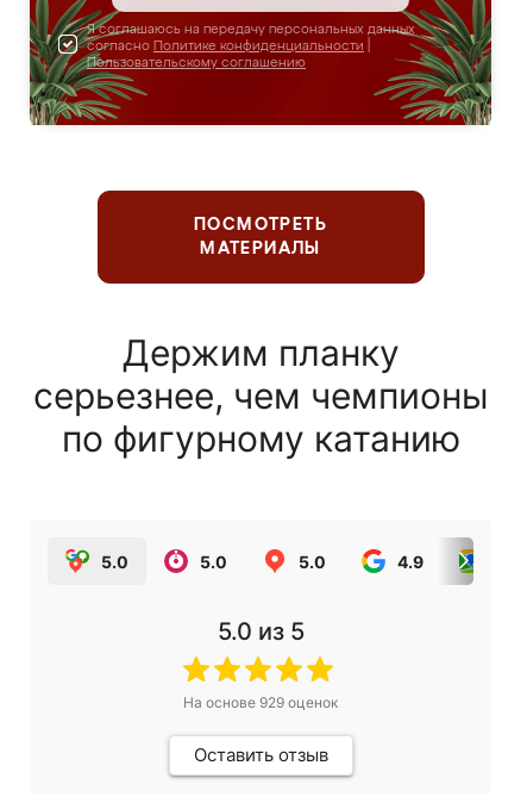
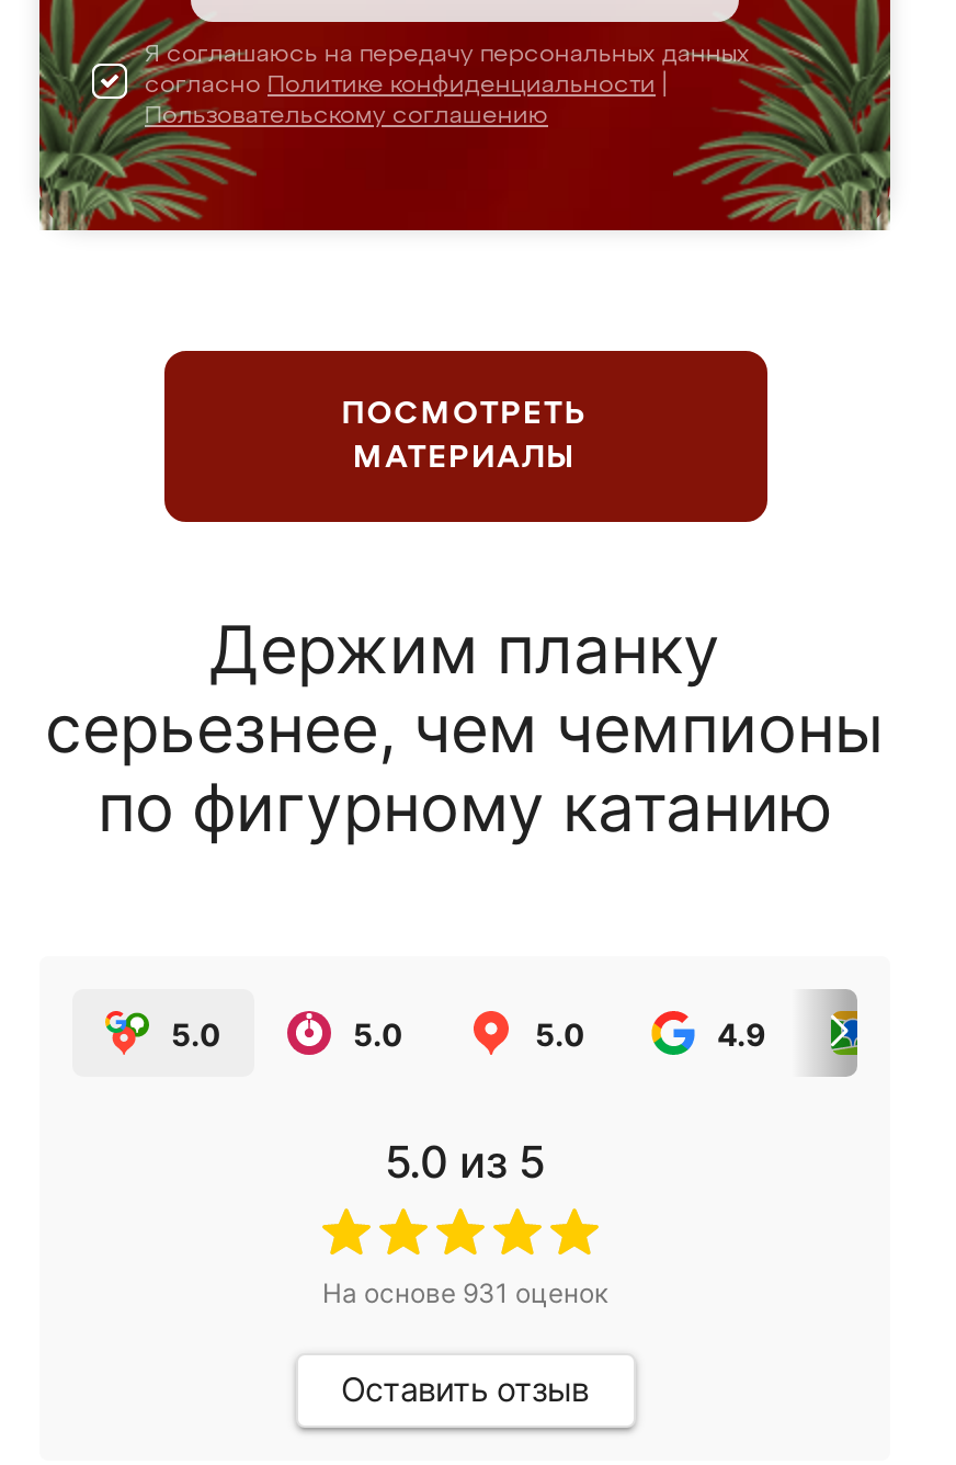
[183,693,338,711] На основе 929 оценок -> [322,1276,607,1309] На основе 931 оценок

